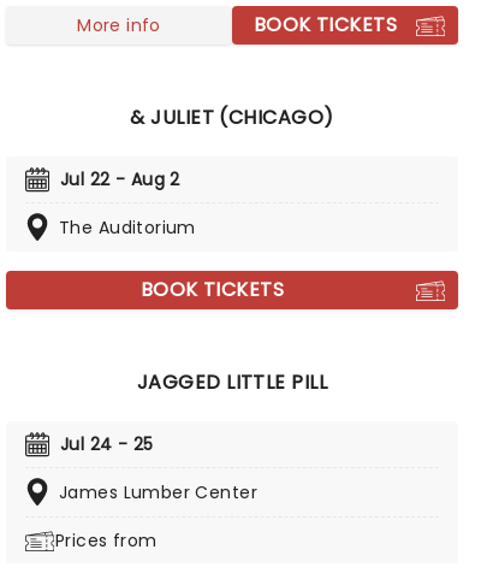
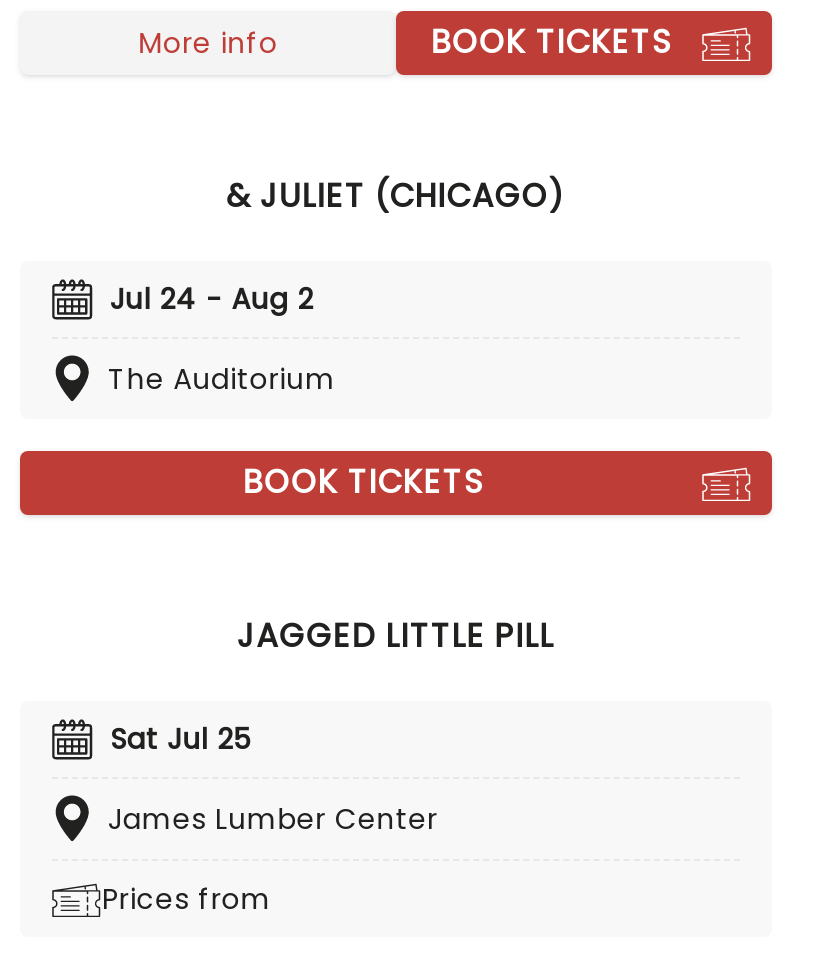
[60,167,180,191] Jul 22 - Aug 2 -> [110,279,314,319] Jul 24 - Aug 2
[60,432,153,456] Jul 24 - 25 -> [110,719,250,759] Sat Jul 25

